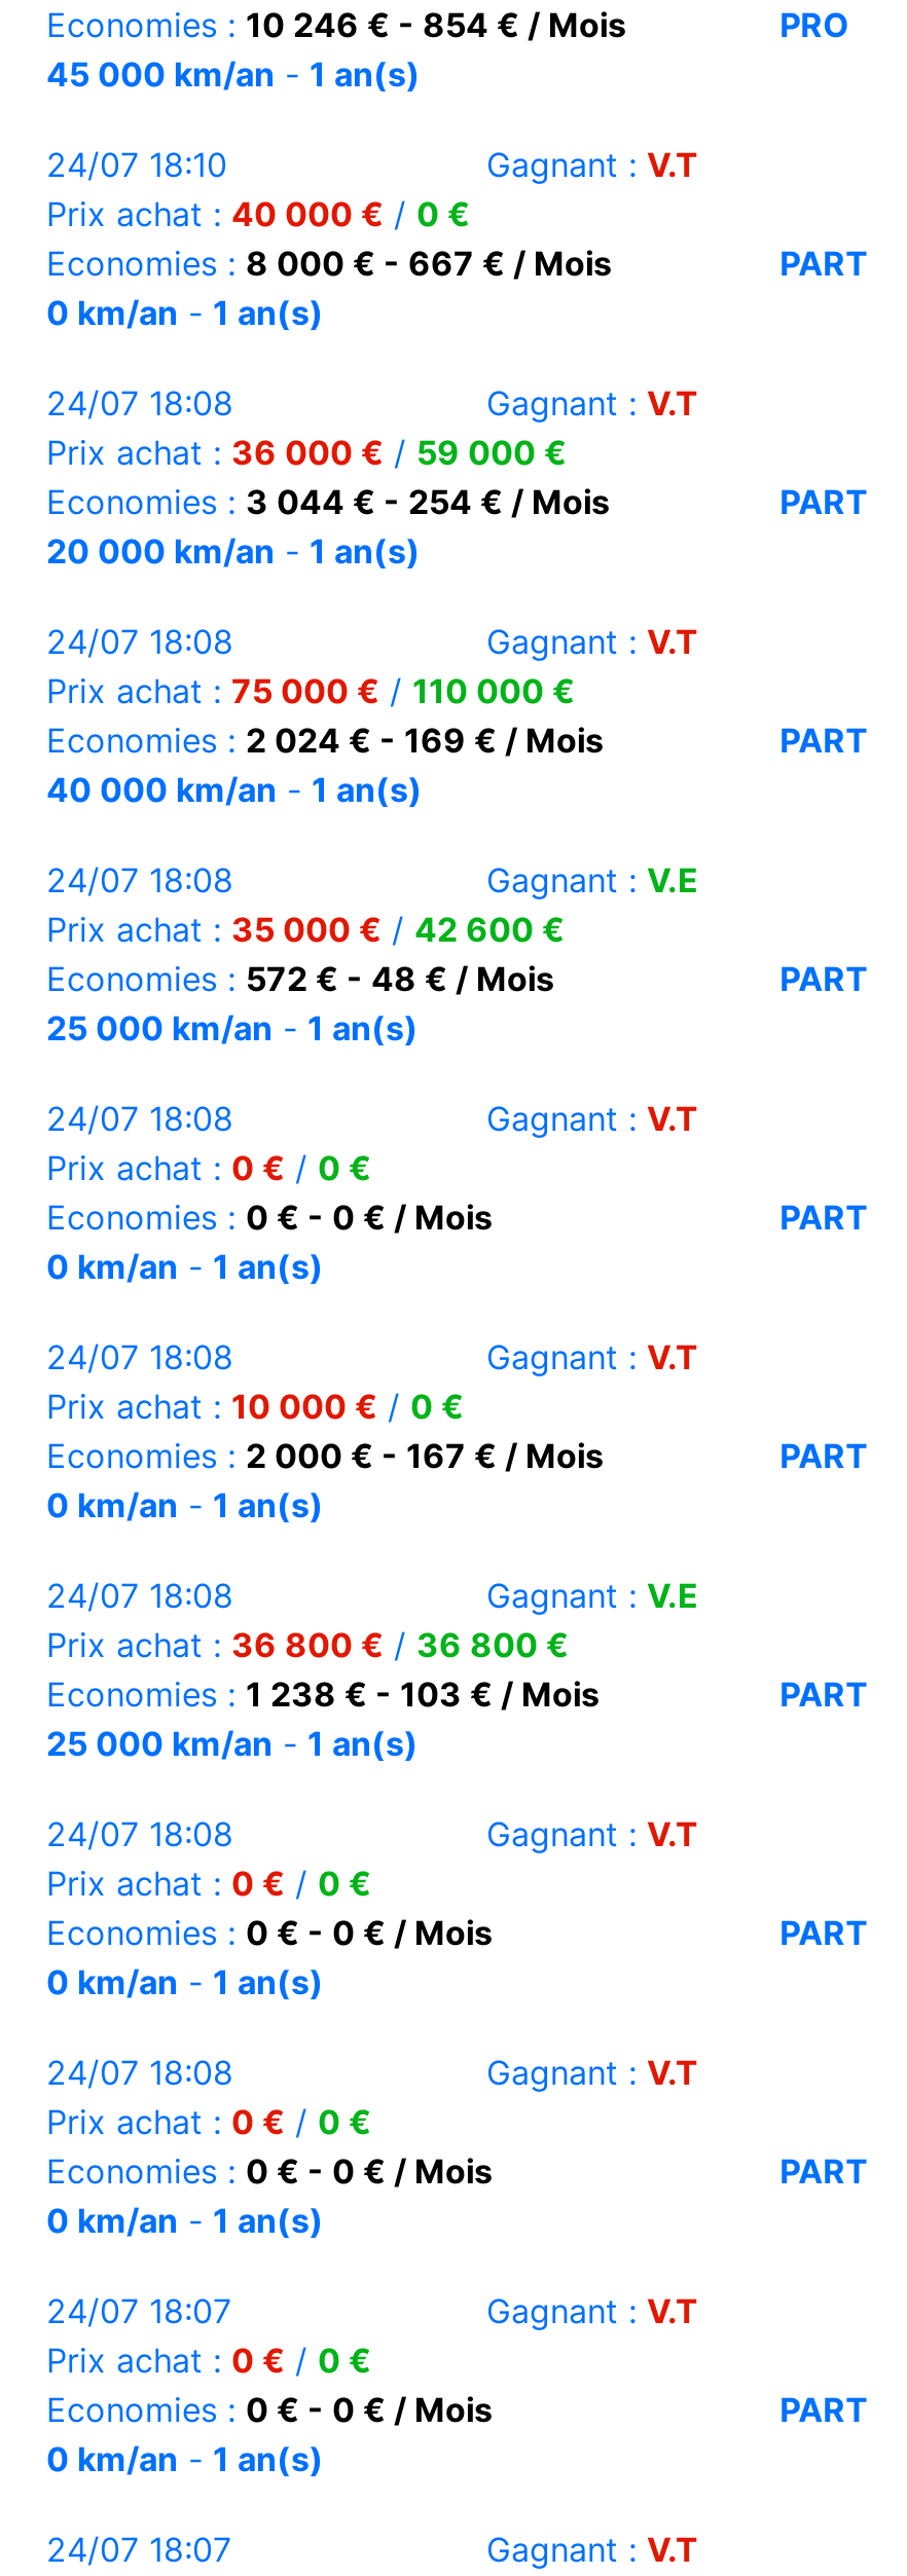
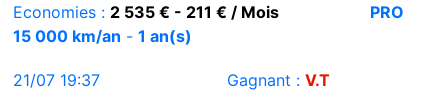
[46,5,626,46] Economies : 10 246 € - 854 € / Mois -> [13,2,279,22] Economies : 2 535 € - 211 € / Mois
[46,54,868,2571] 45 000 km/an - 1 an(s) | 24/07 18:10 | Gagnant : V.T | Prix achat : 40 000 €/ 0 € | Economies : 8 000 € - 667 € / Mois | PART | 0 km/an - 1 an(s) | 24/07 18:08 | Gagnant : V.T | Prix achat : 36 000 €/ 59 000 € | Economies : 3 044 € - 254 € / Mois | PART | 20 000 km/an - 1 an(s) | 24/07 18:08 | Gagnant : V.T | Prix achat : 75 000 €/ 110 000 € | Economies : 2 024 € - 169 € / Mois | PART | 40 000 km/an - 1 an(s) | 24/07 18:08 | Gagnant : V.E | Prix achat : 35 000 €/ 42 600 € | Economies : 572 € - 48 € / Mois | PART | 25 000 km/an - 1 an(s) | 24/07 18:08 | Gagnant : V.T | Prix achat : 0 €/ 0 € | Economies : 0 € - 0 € / Mois | PART | 0 km/an - 1 an(s) | 24/07 18:08 | Gagnant : V.T | Prix achat : 10 000 €/ 0 € | Economies : 2 000 € - 167 € / Mois | PART | 0 km/an - 1 an(s) | 24/07 18:08 | Gagnant : V.E | Prix achat : 36 800 €/ 36 800 € | Economies : 1 238 € - 103 € / Mois | PART | 25 000 km/an - 1 an(s) | 24/07 18:08 | Gagnant : V.T | Prix achat : 0 €/ 0 € | Economies : 0 € - 0 € / Mois | PART | 0 km/an - 1 an(s) | 24/07 18:08 | Gagnant : V.T | Prix achat : 0 €/ 0 € | Economies : 0 € - 0 € / Mois | PART | 0 km/an - 1 an(s) | 24/07 18:07 | Gagnant : V.T | Prix achat : 0 €/ 0 € | Economies : 0 € - 0 € / Mois | PART | 0 km/an - 1 an(s) | 24/07 18:07 -> [13,26,192,90] 15 000 km/an - 1 an(s) | 21/07 19:37

